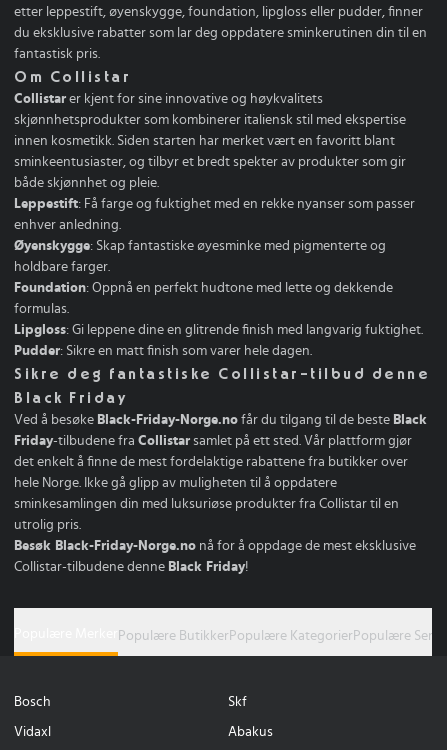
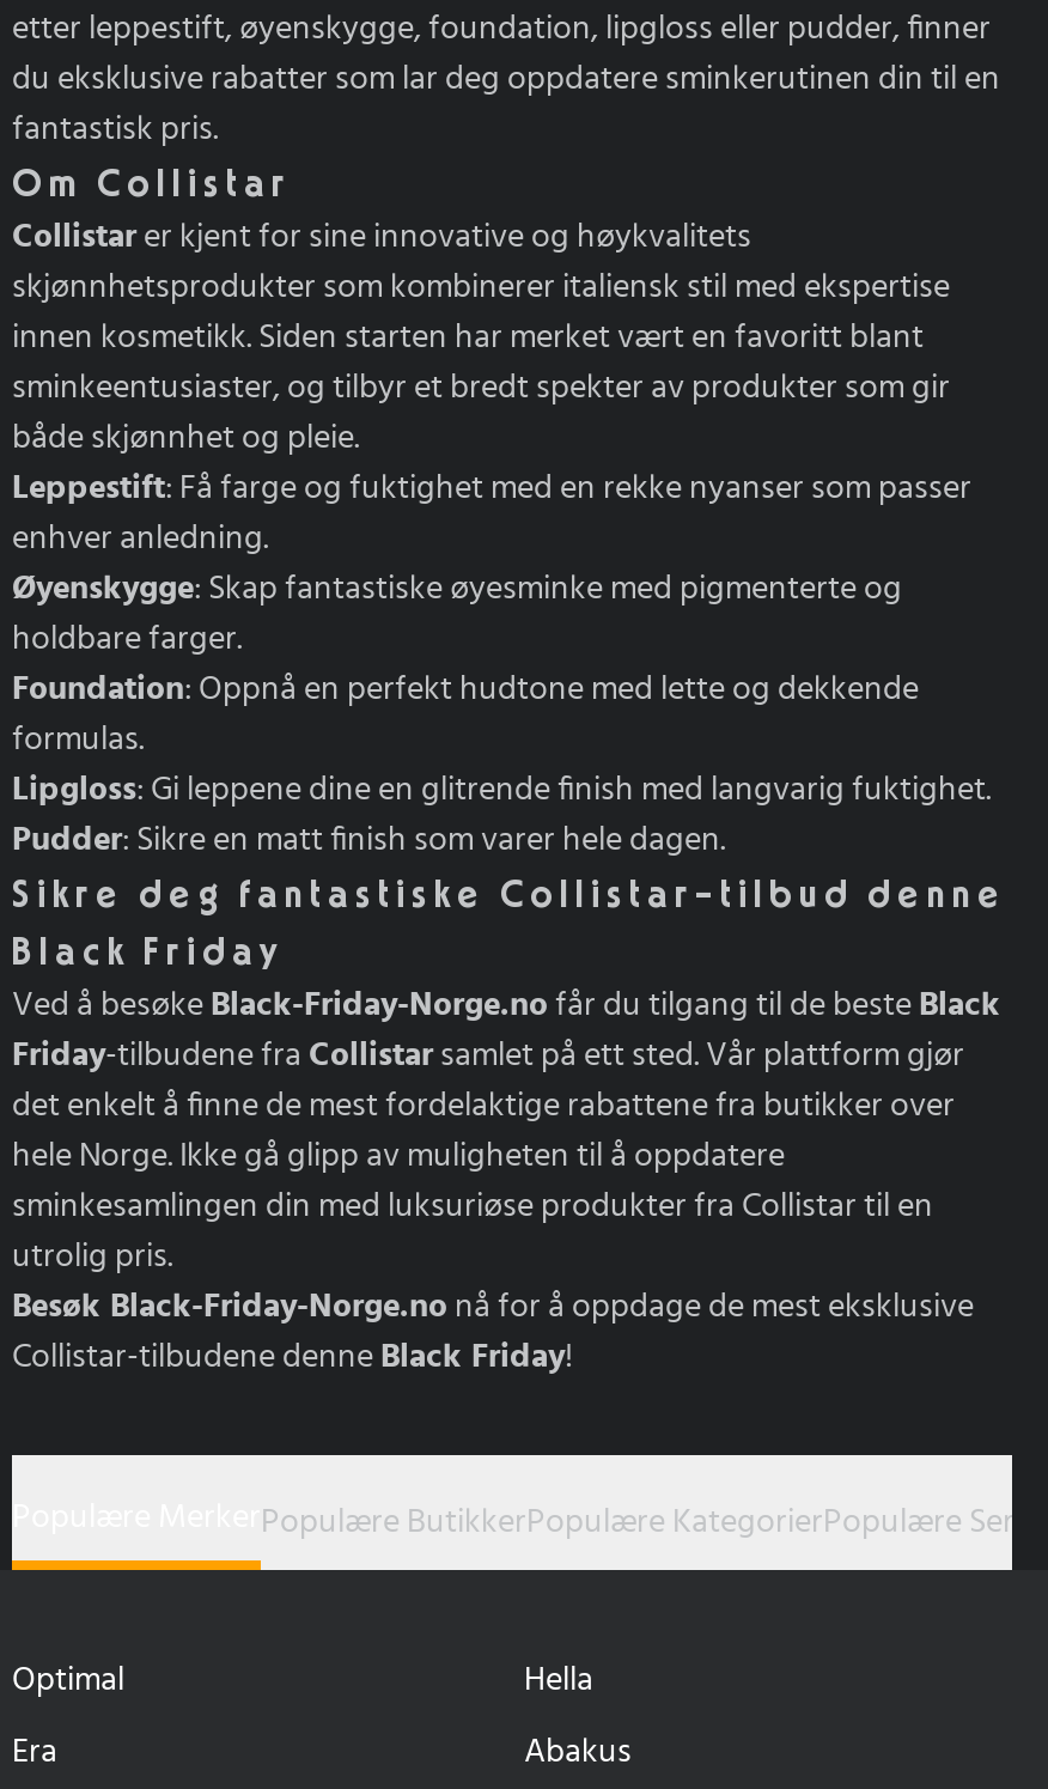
[14,695,247,709] Bosch | Skf -> [12,1663,593,1697] Optimal | Hella
[14,725,51,739] Vidaxl -> [12,1735,57,1769] Era

